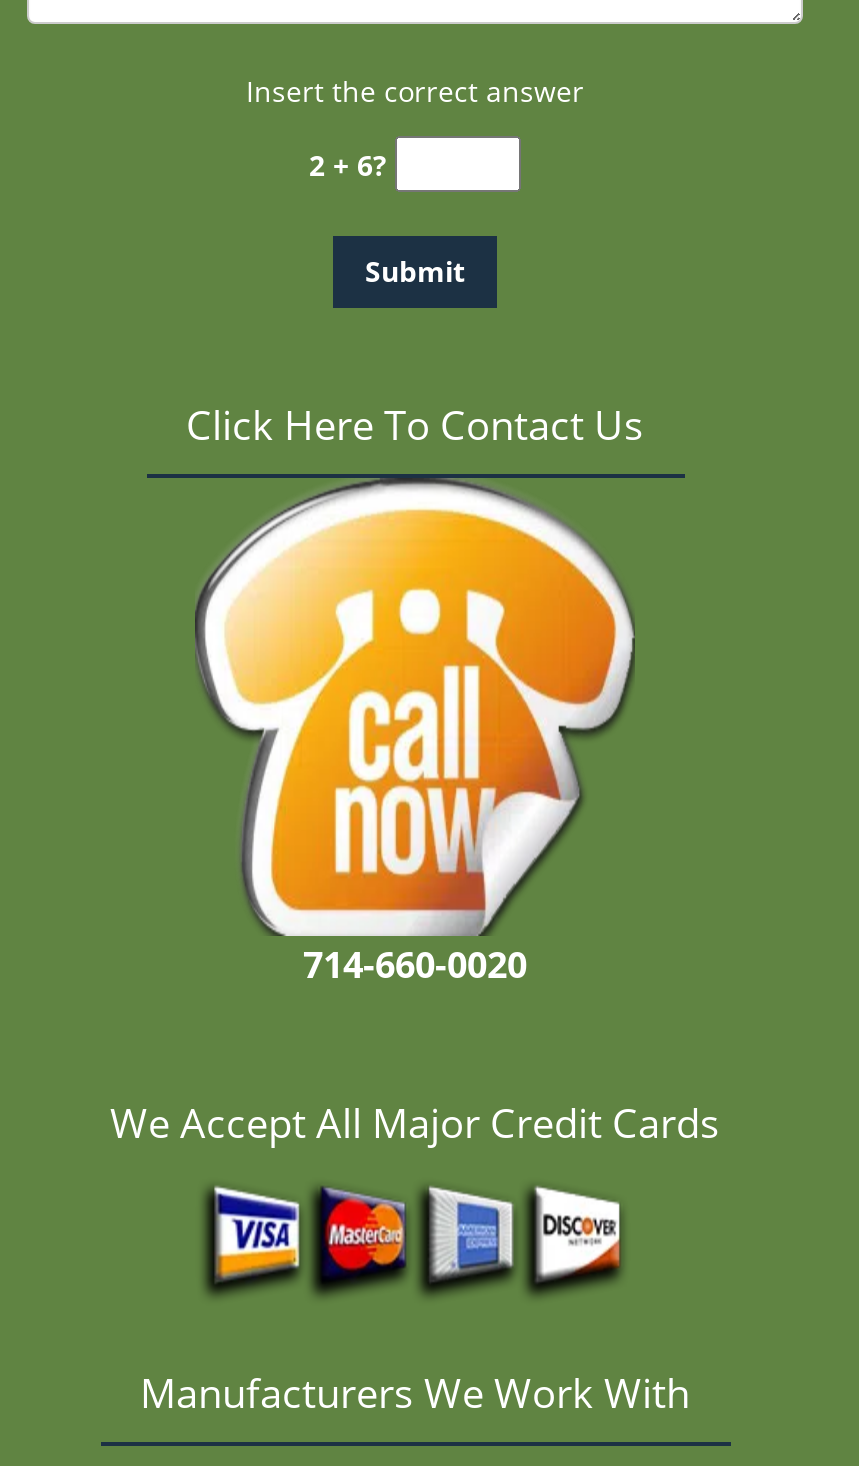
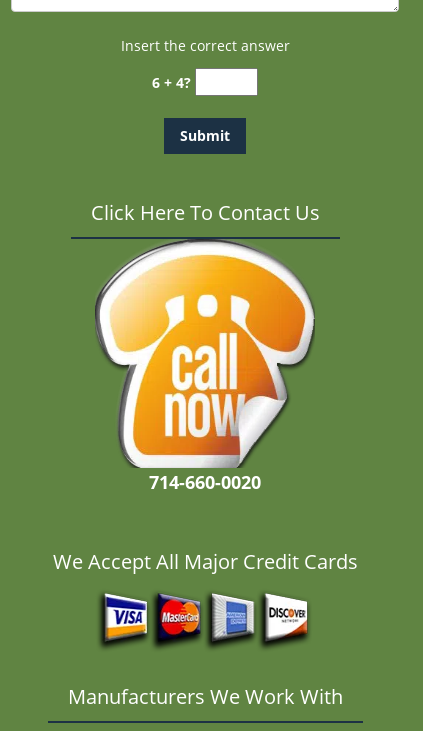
[309,146,387,184] 2 + 6? -> [152,73,191,92] 6 + 4?

